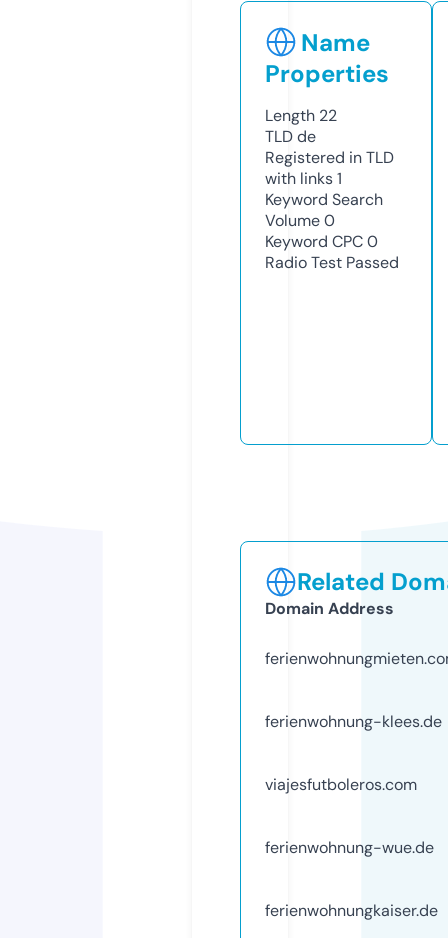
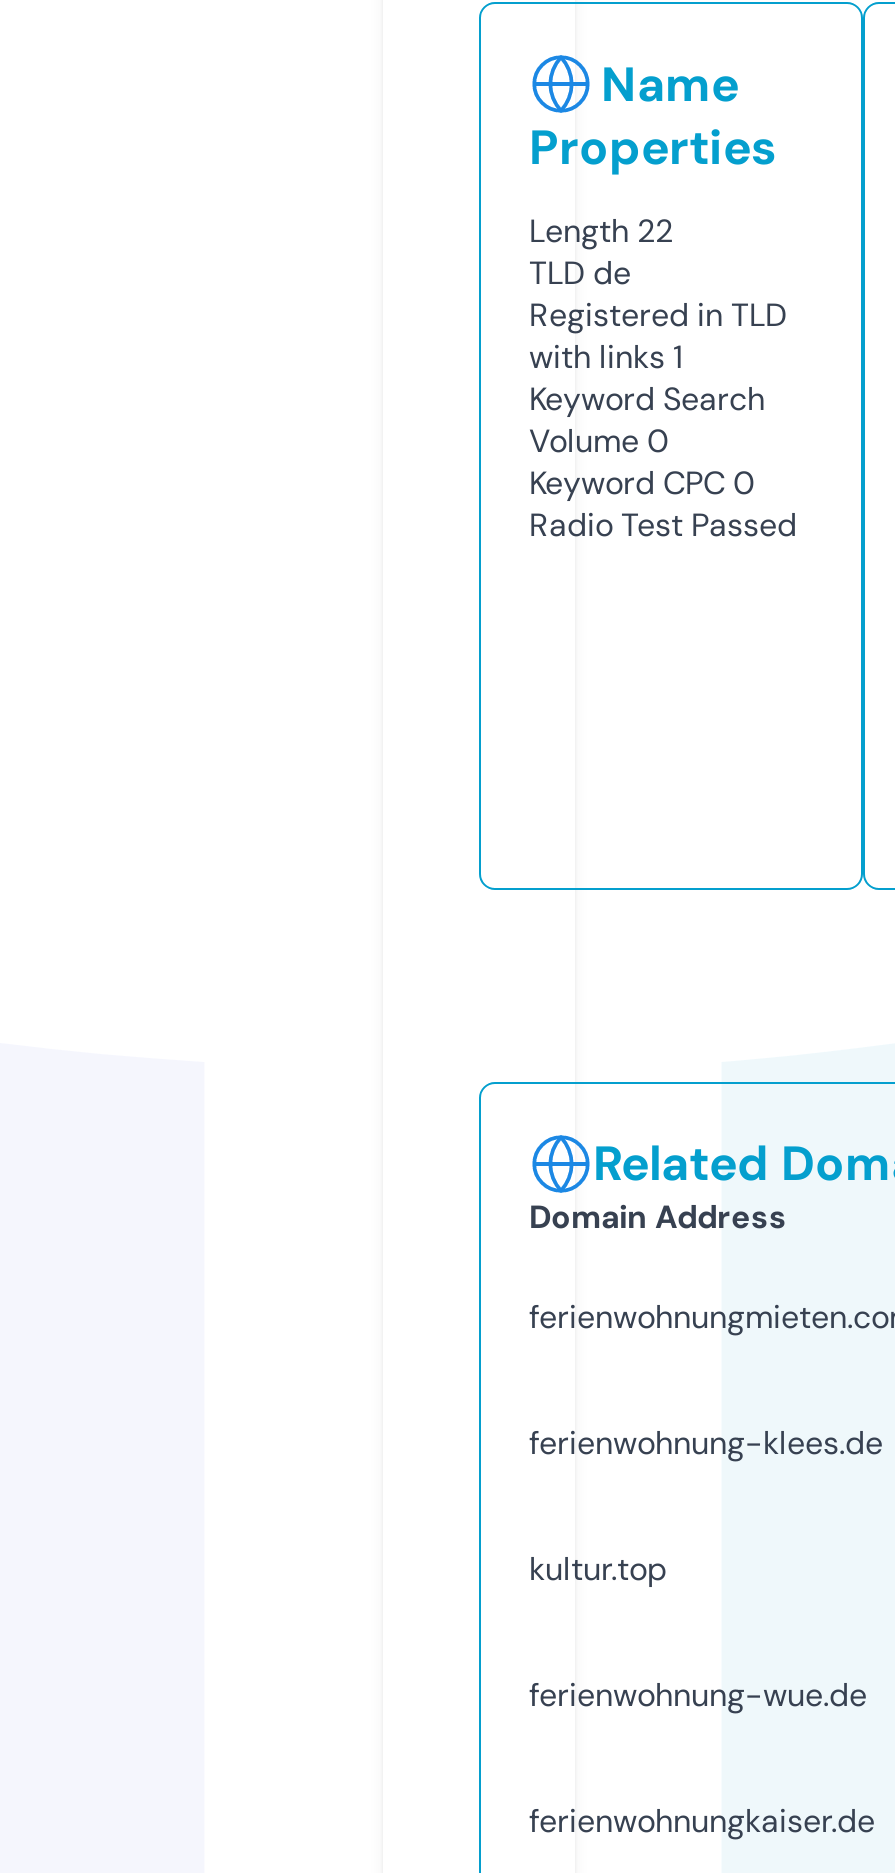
[265,774,417,795] viajesfutboleros.com -> [529,1548,667,1590] kultur.top

